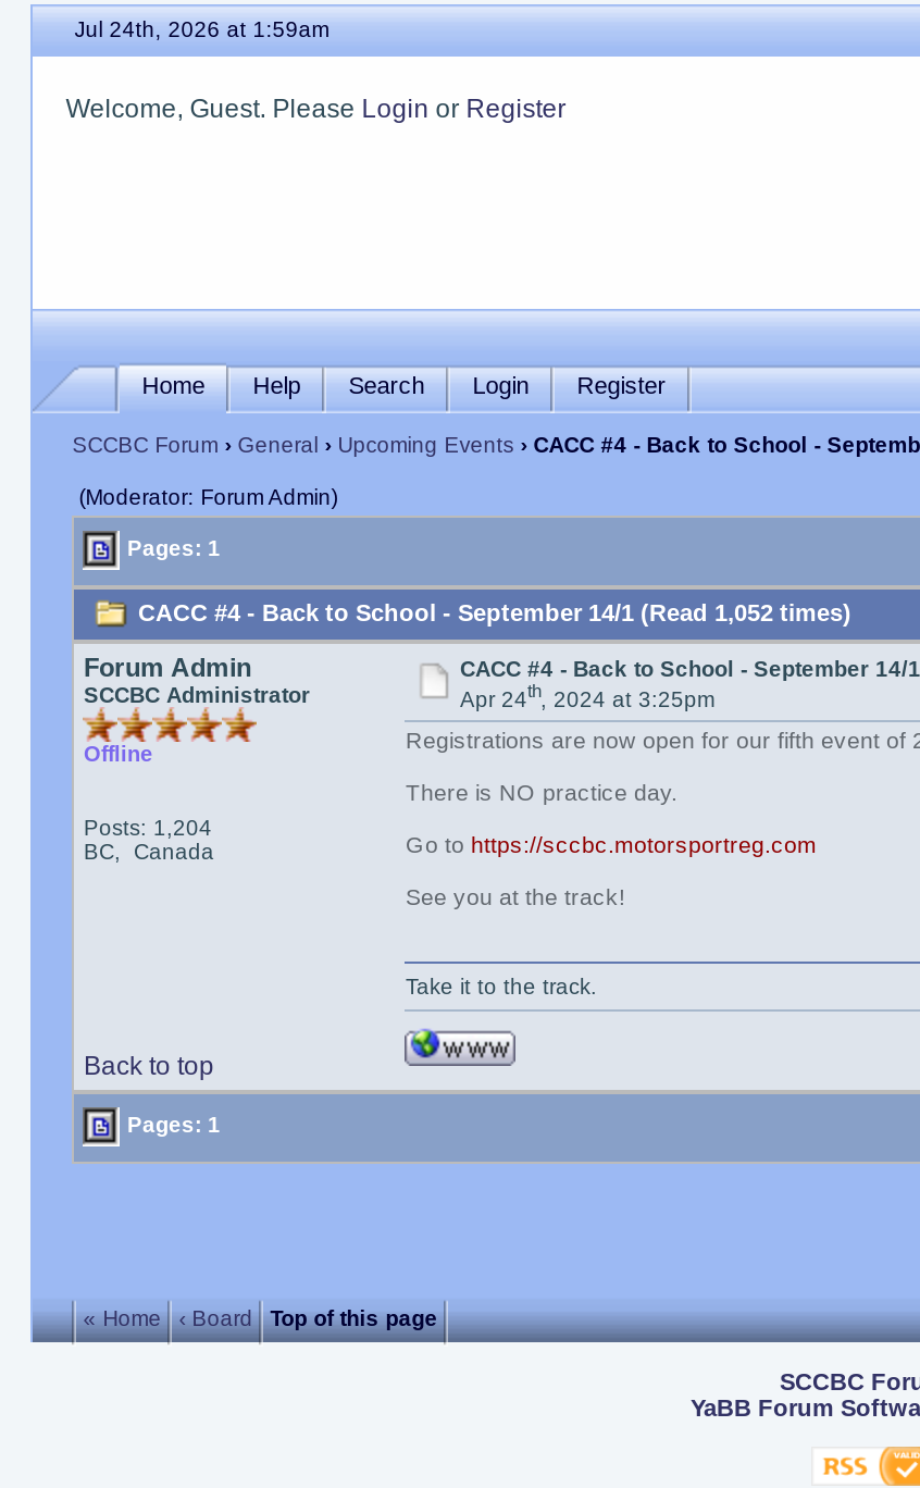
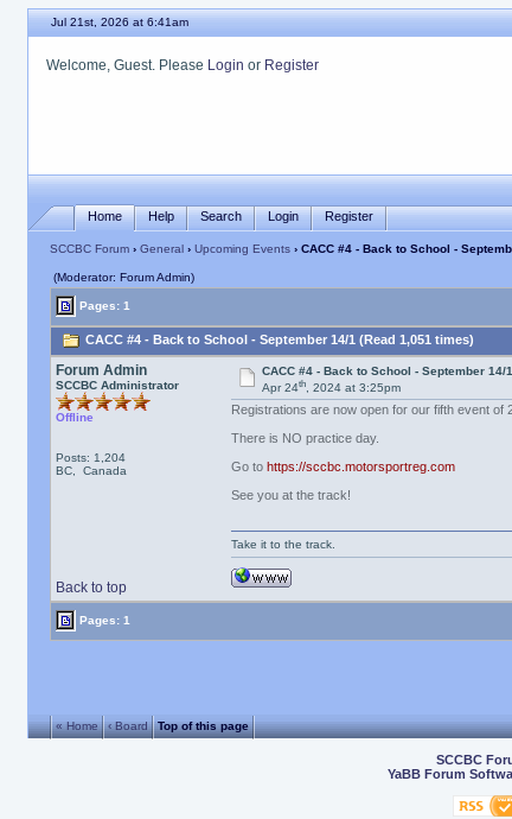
[74,17,329,41] Jul 24th, 2026 at 1:59am -> [51,15,189,28] Jul 21st, 2026 at 6:41am
[132,599,851,625] CACC #4 - Back to School - September 14/1 (Read 1,052 times) -> [82,333,475,347] CACC #4 - Back to School - September 14/1 (Read 1,051 times)

